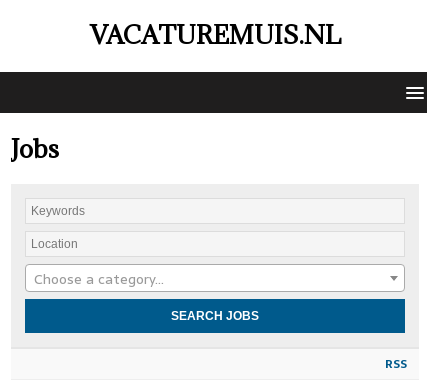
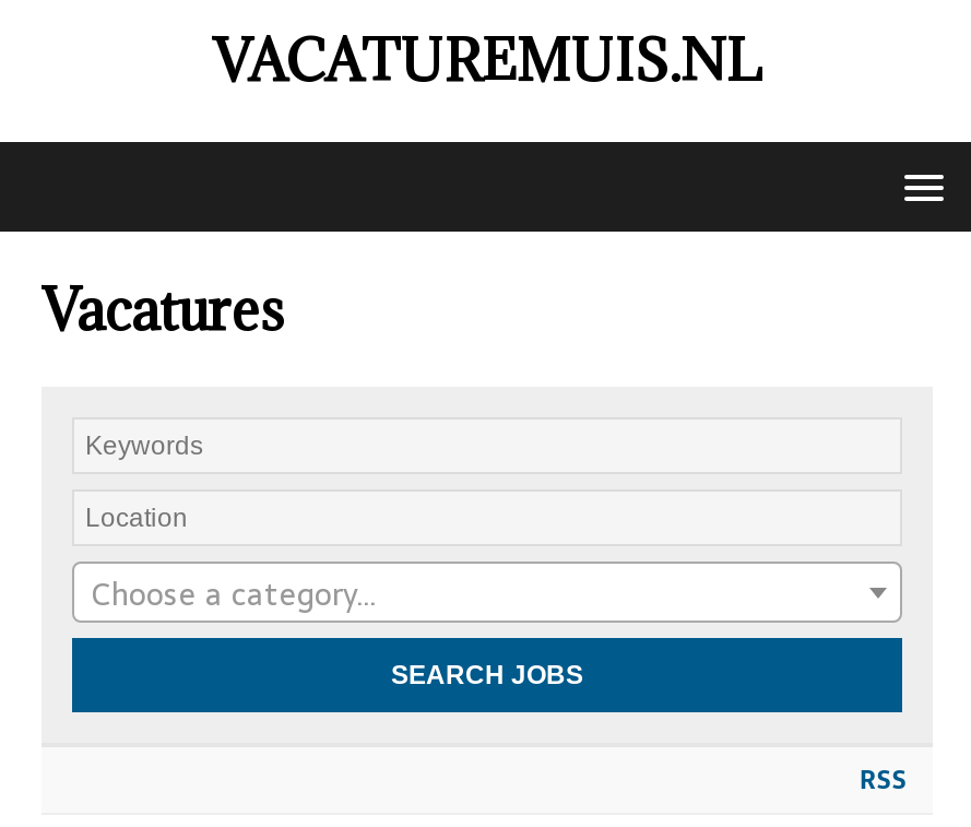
[11,132,59,165] Jobs -> [42,273,284,345] Vacatures

